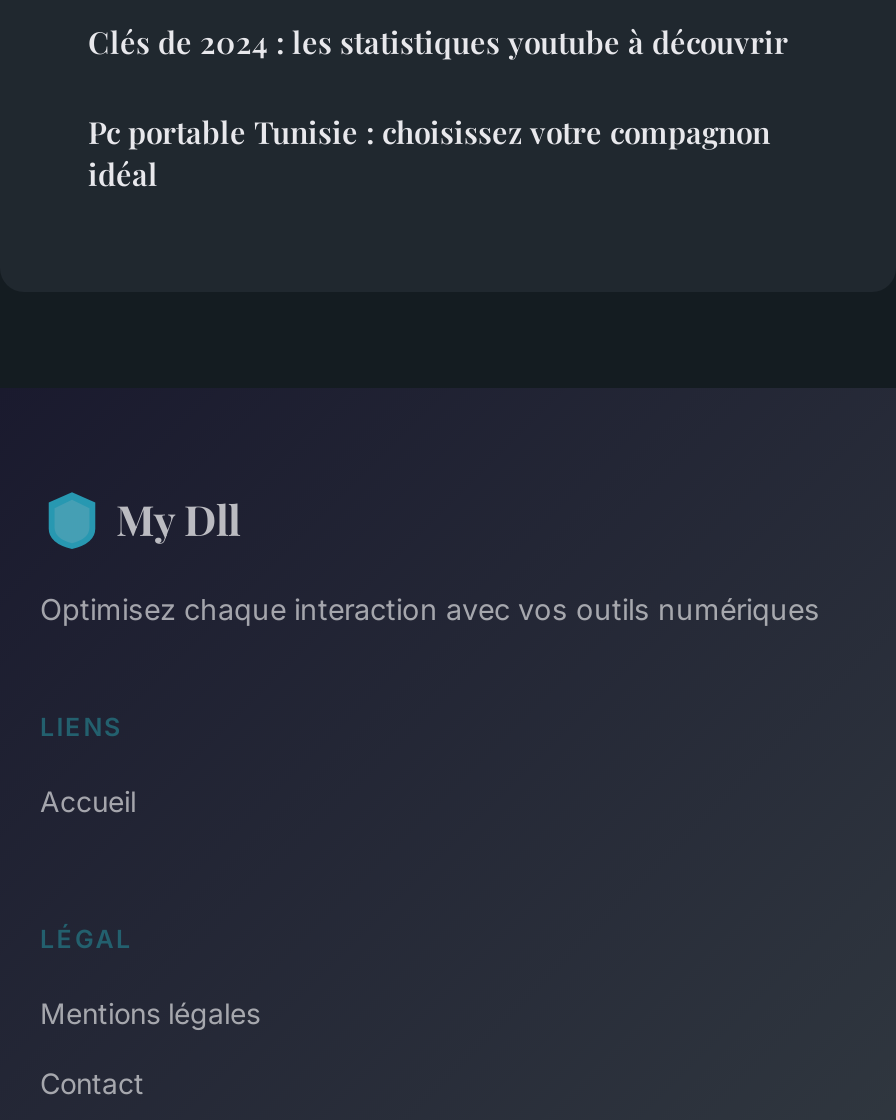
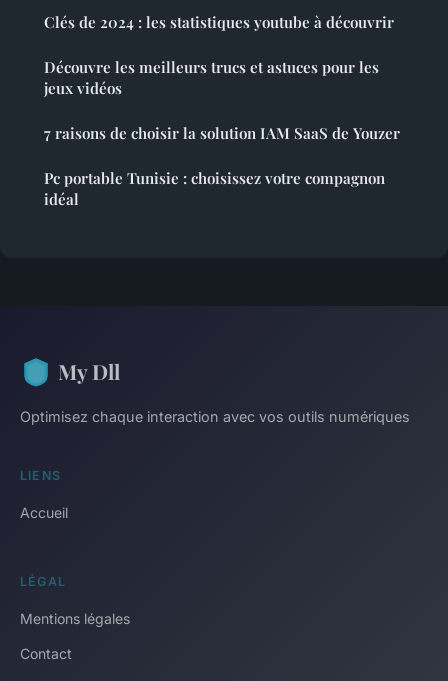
none -> [44,57,400,143] Découvre les meilleurs trucs et astuces pour les | jeux vidéos | 7 raisons de choisir la solution IAM SaaS de Youzer

